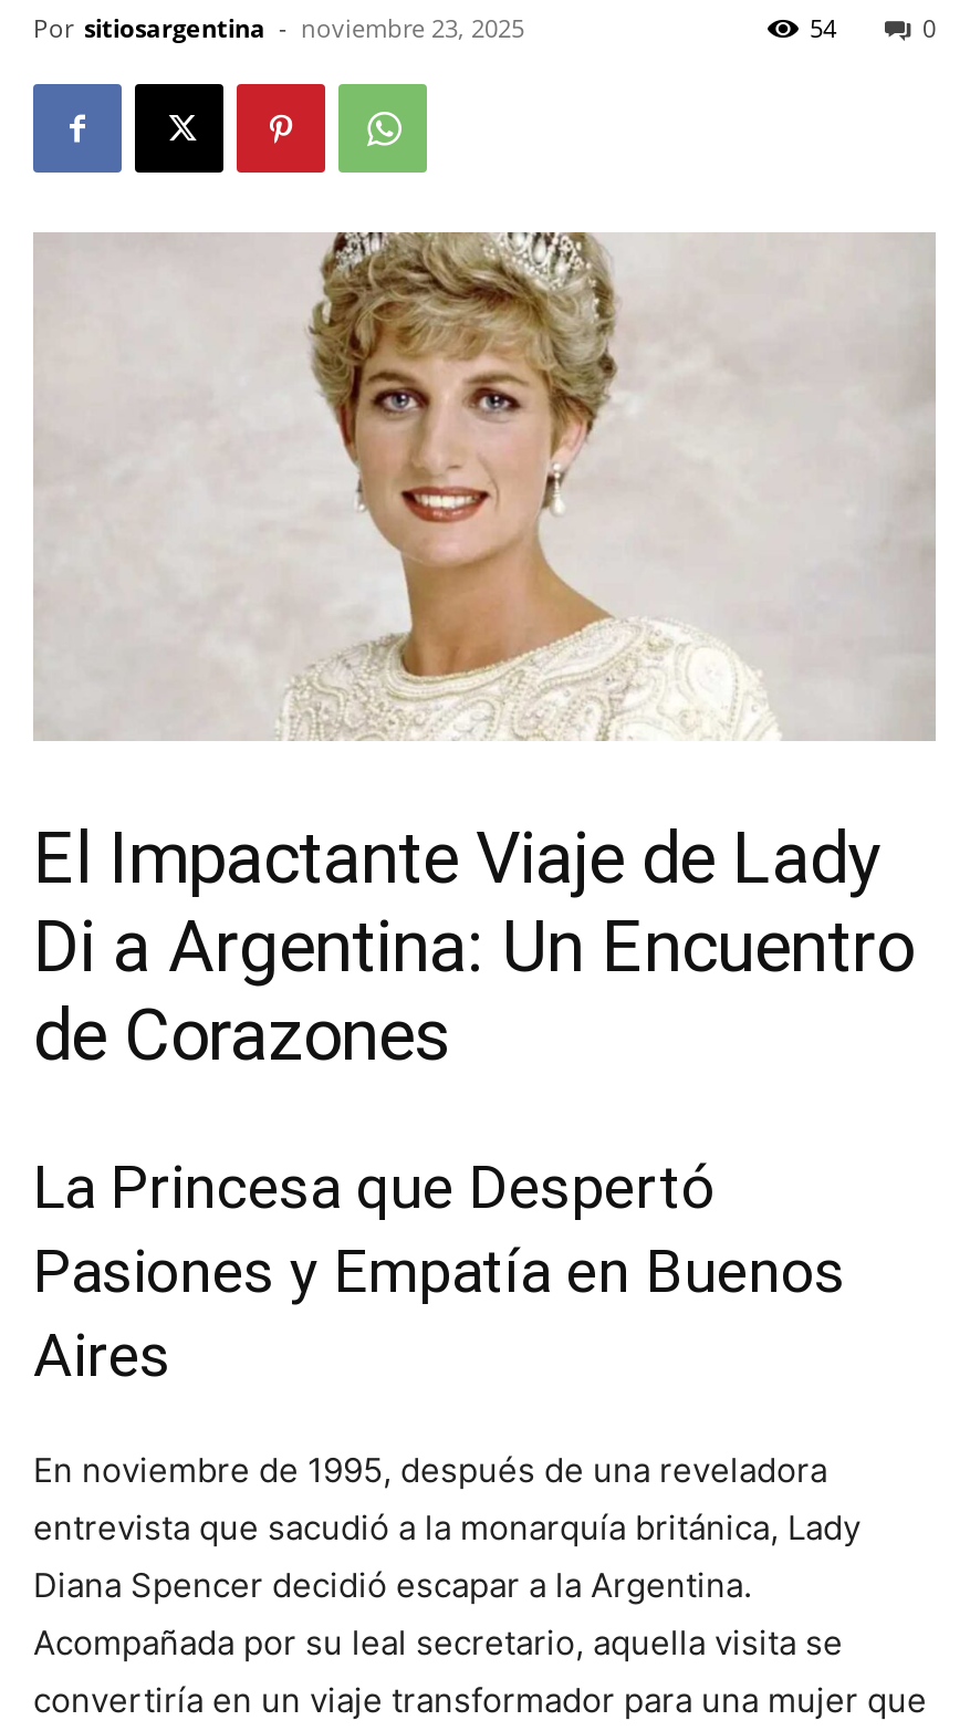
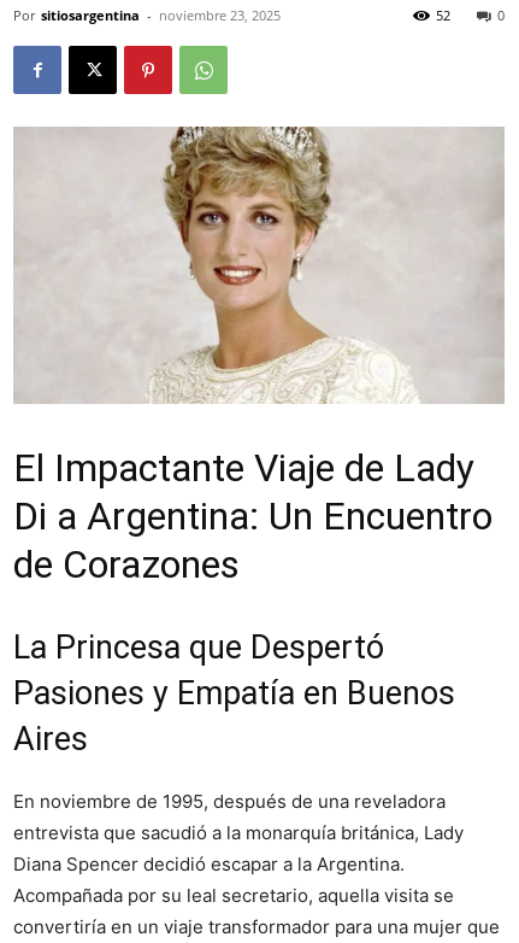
[810,12,836,45] 54 -> [436,7,450,25] 52

